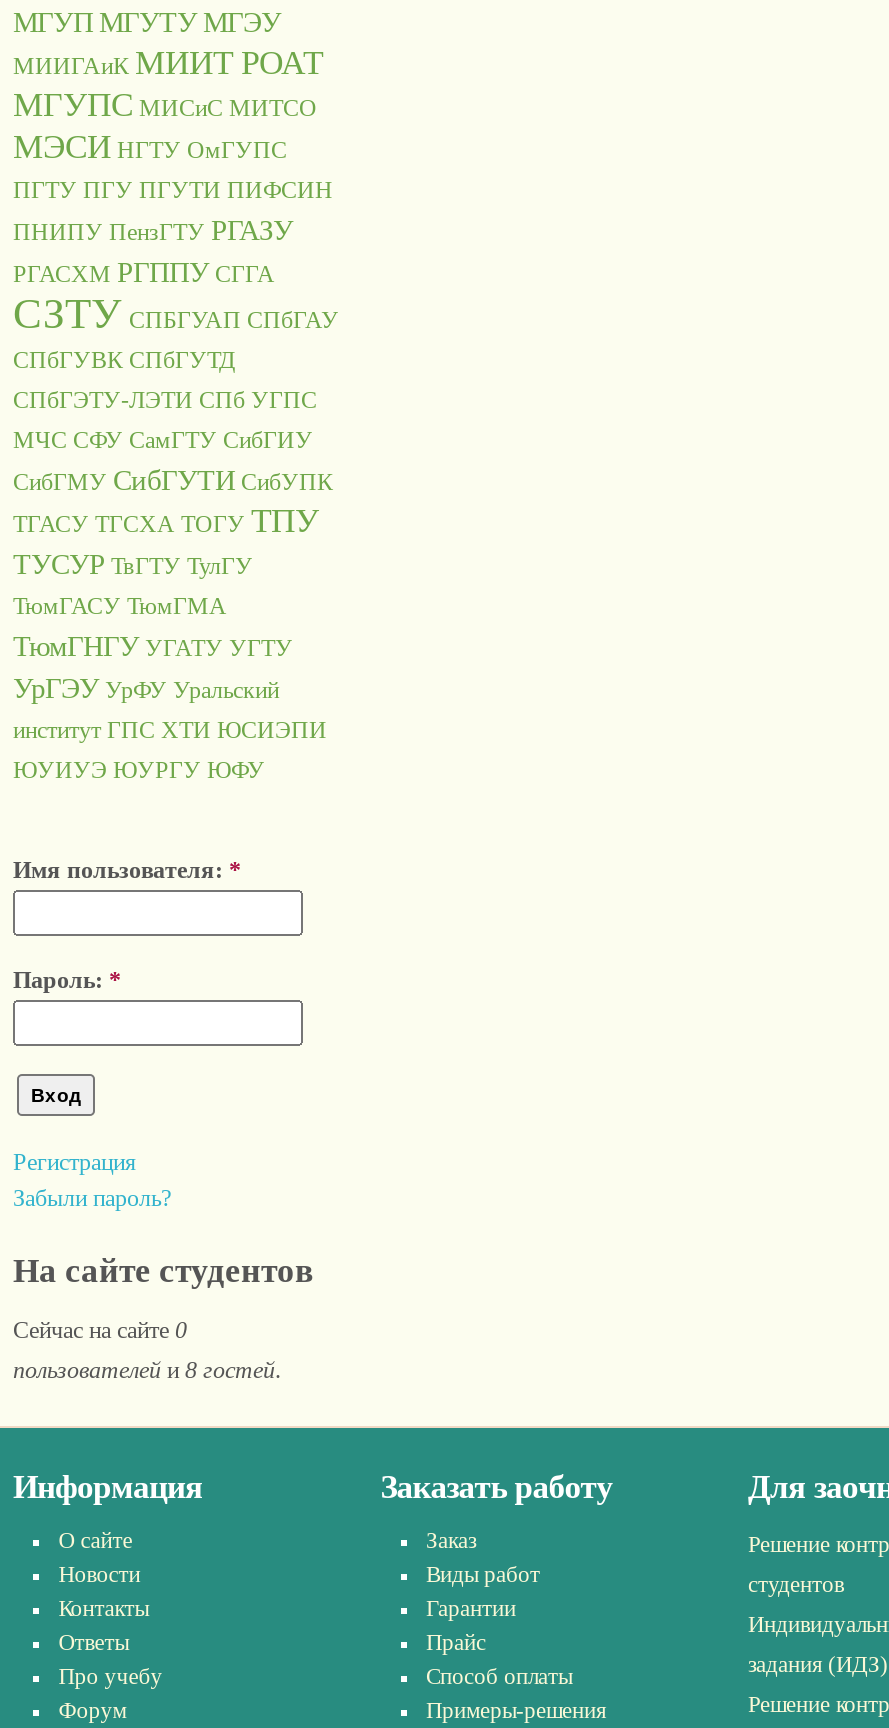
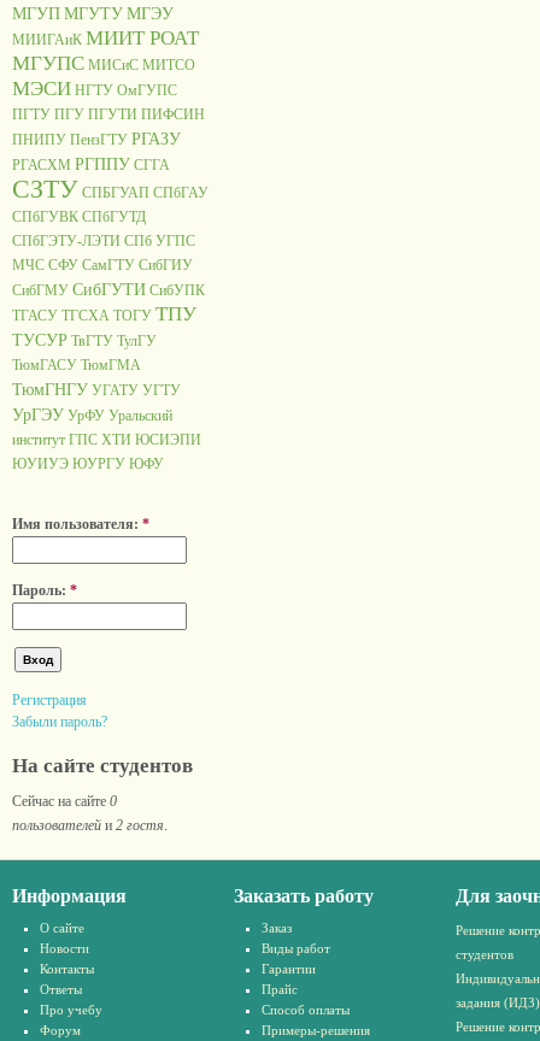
[13,1355,281,1383] пользователей и 8 гостей. -> [12,816,168,833] пользователей и 2 гостя.

